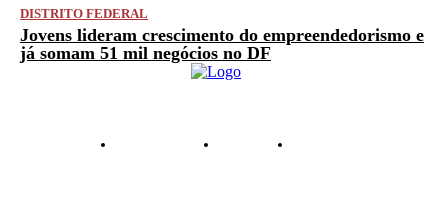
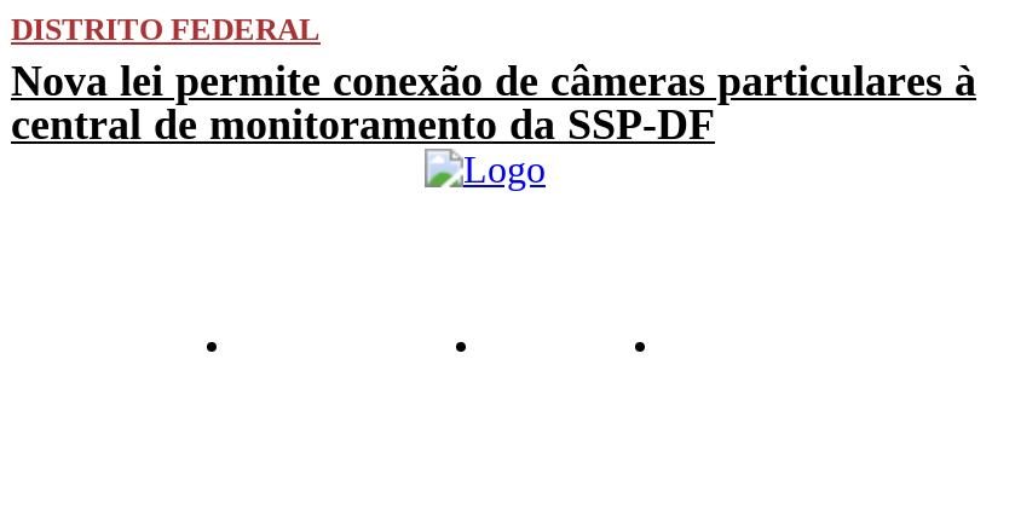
[20,25,424,63] Jovens lideram crescimento do empreendedorismo e | já somam 51 mil negócios no DF -> [11,56,976,148] Nova lei permite conexão de câmeras particulares à | central de monitoramento da SSP-DF

